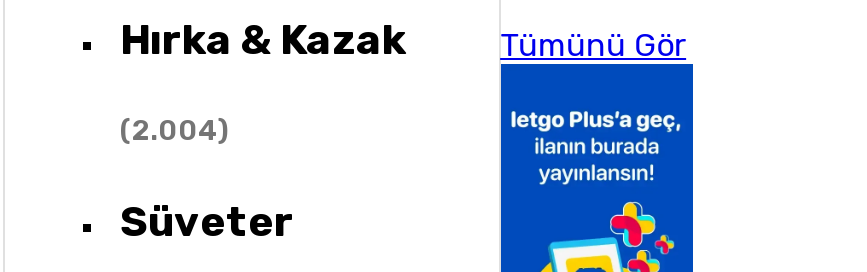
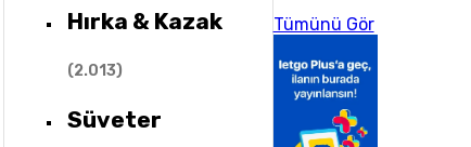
[120,113,230,147] (2.004) -> [67,61,122,80] (2.013)

